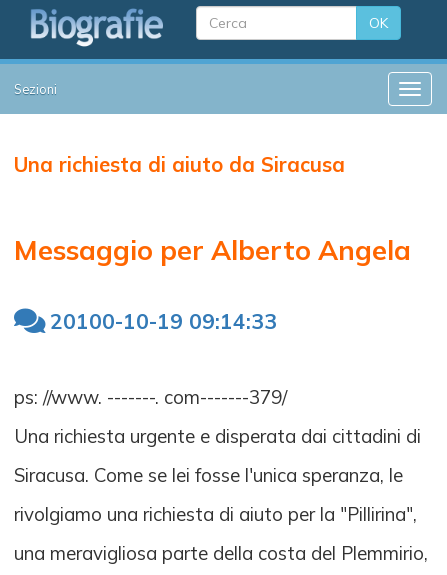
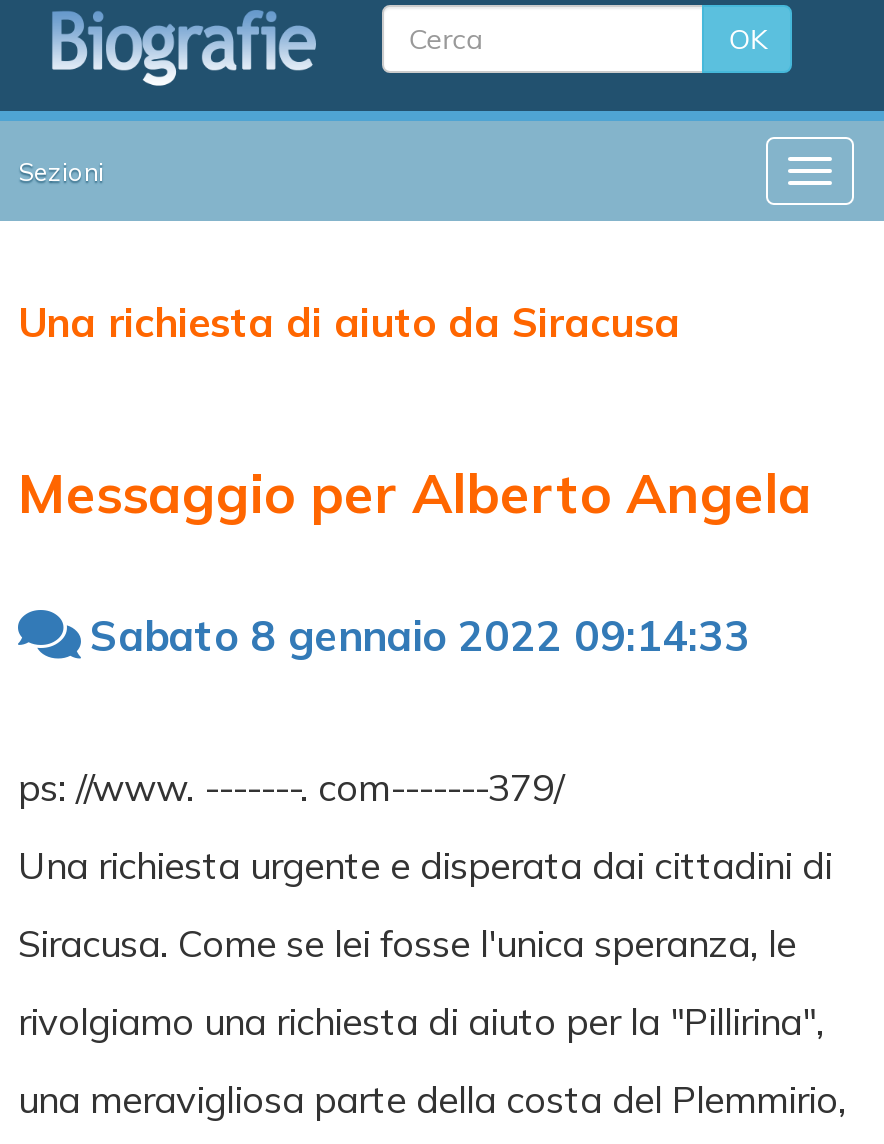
[50,308,277,334] 20100-10-19 09:14:33 -> [90,610,750,662] Sabato 8 gennaio 2022 09:14:33

